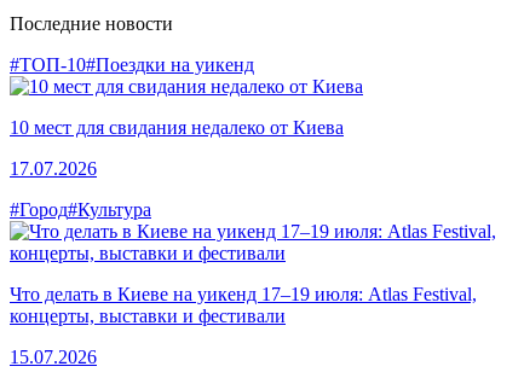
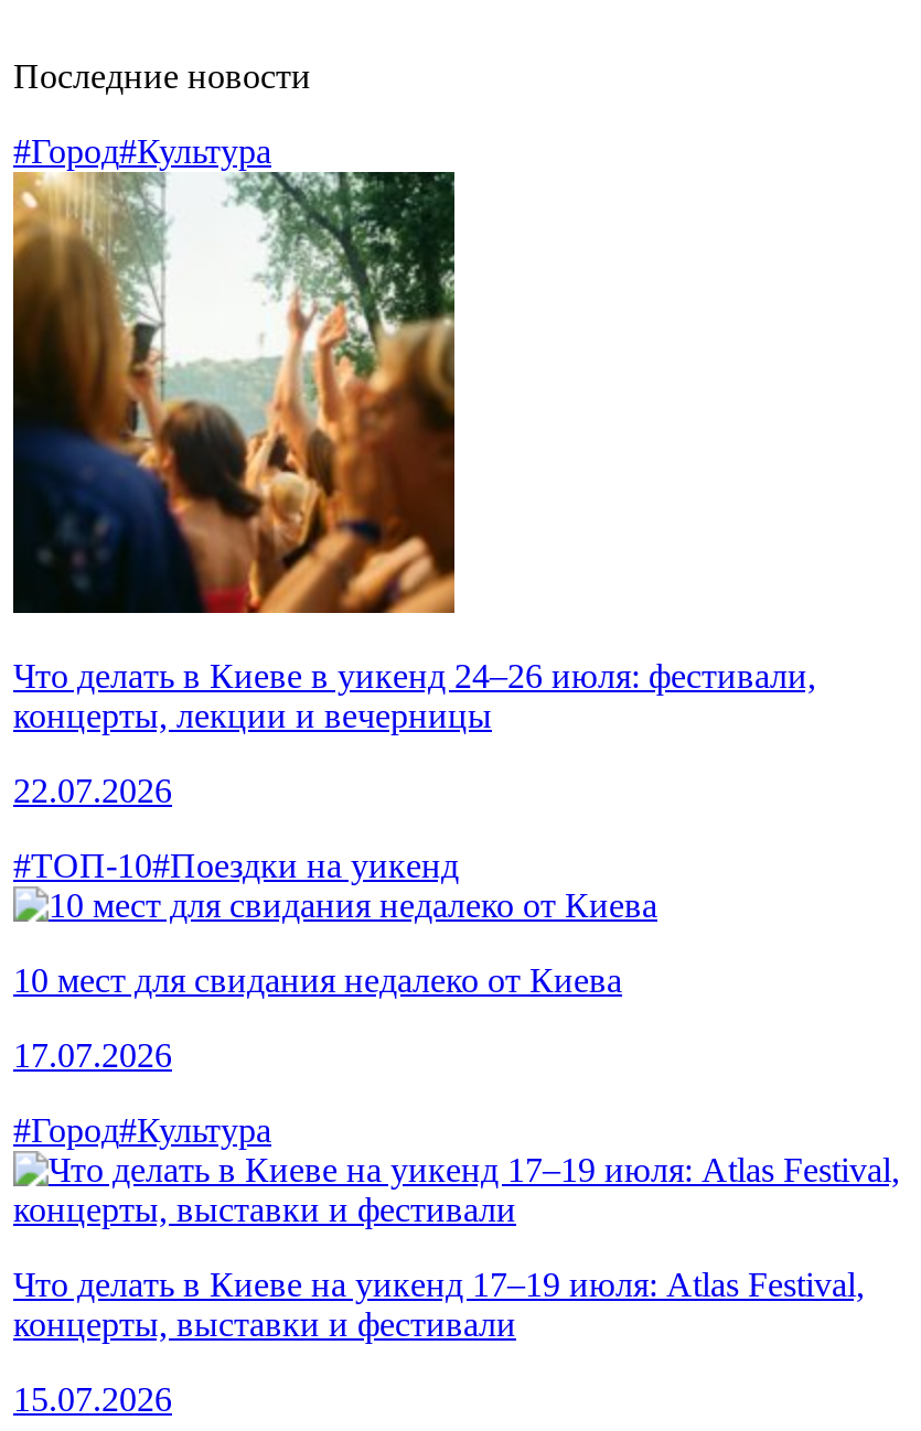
none -> [11,133,457,615] [image] | #Город#Культура
none -> [13,658,816,810] Что делать в Киеве в уикенд 24–26 июля: фестивали, | концерты, лекции и вечерницы | 22.07.2026

